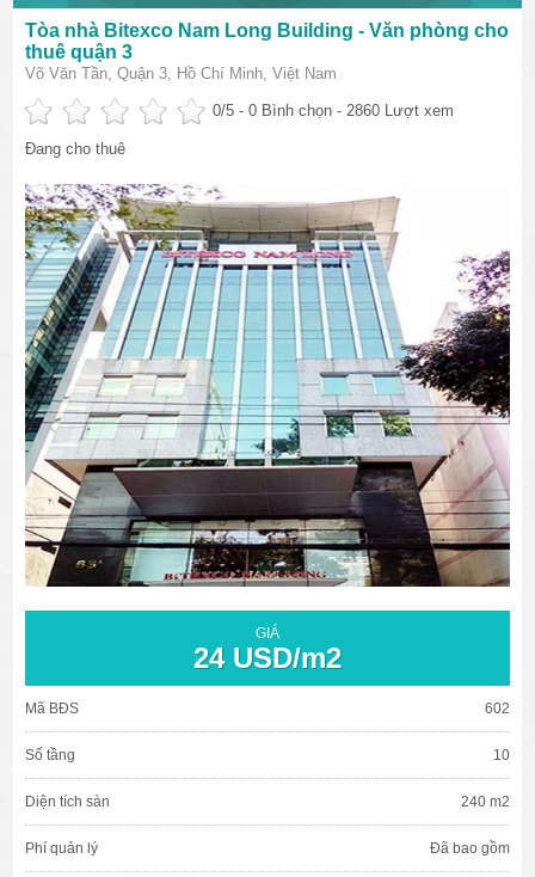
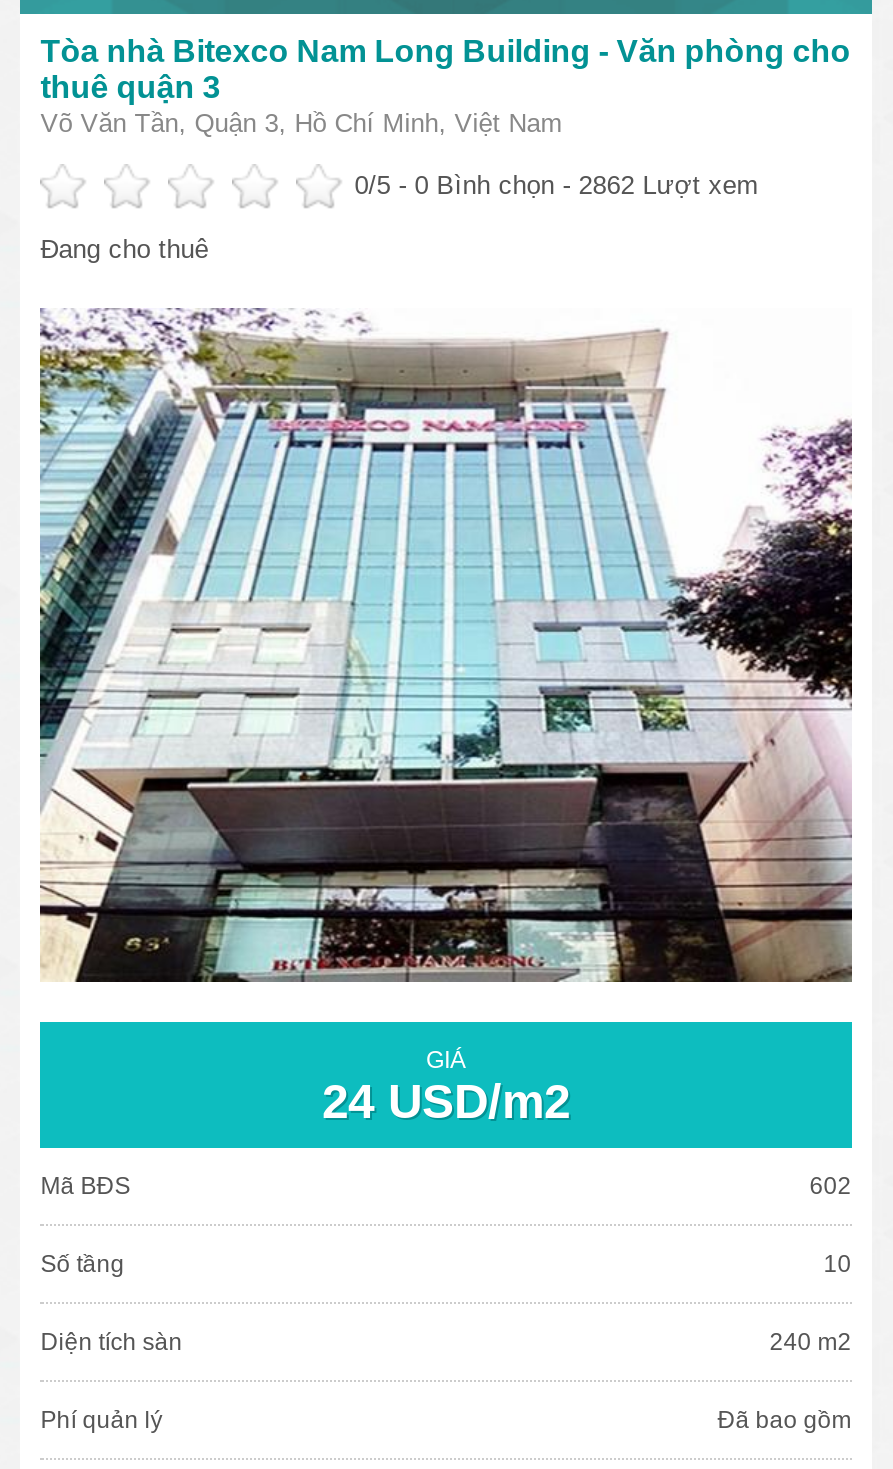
[213,102,454,119] 0/5 - 0 Bình chọn - 2860 Lượt xem -> [354,170,758,200] 0/5 - 0 Bình chọn - 2862 Lượt xem

